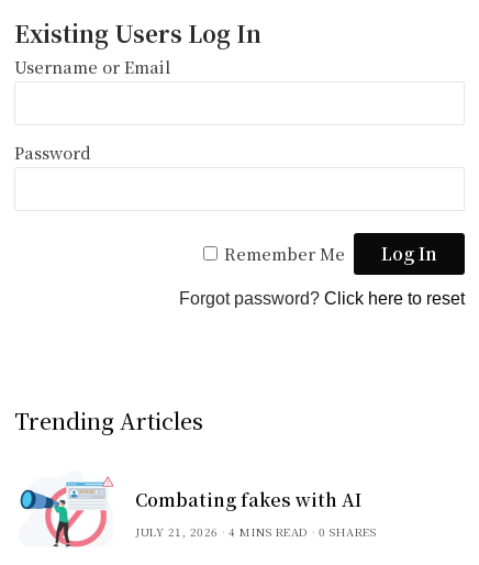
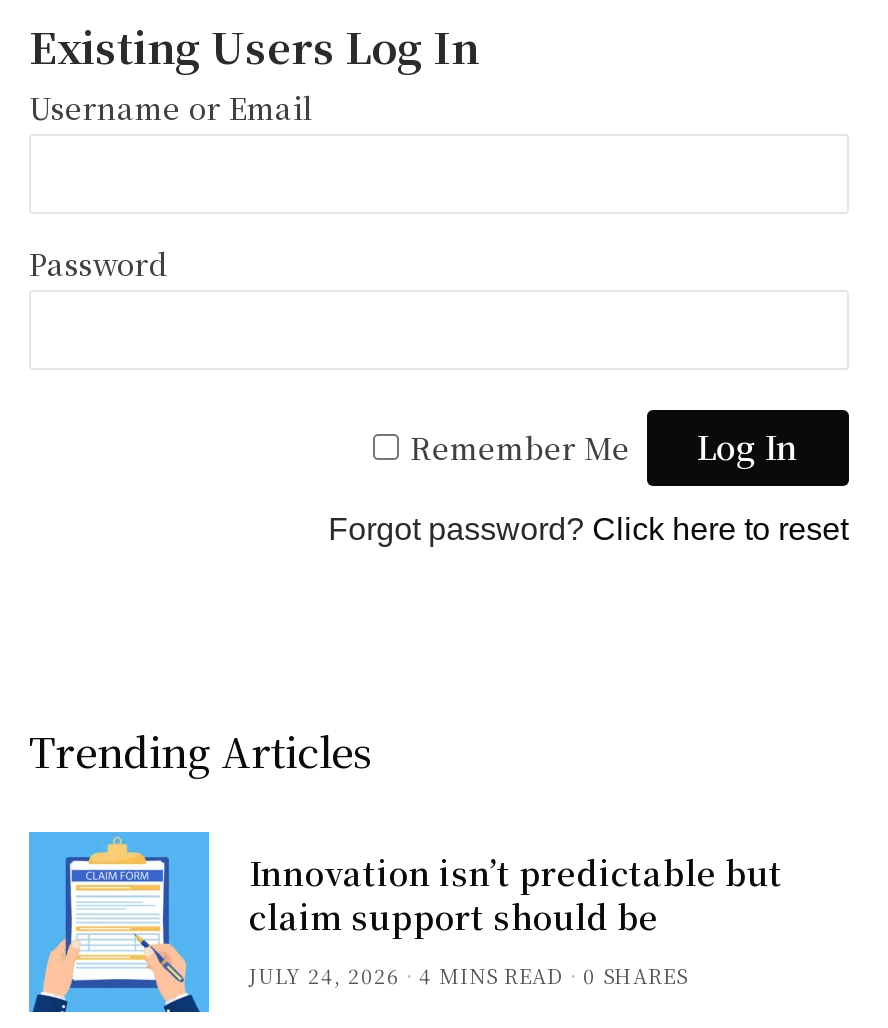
[14,465,361,552] [image] | Combating fakes with AI | JULY 21, 2026 -> [27,830,783,1014] [image] | Innovation isn’t predictable but | claim support should be | JULY 24, 2026

